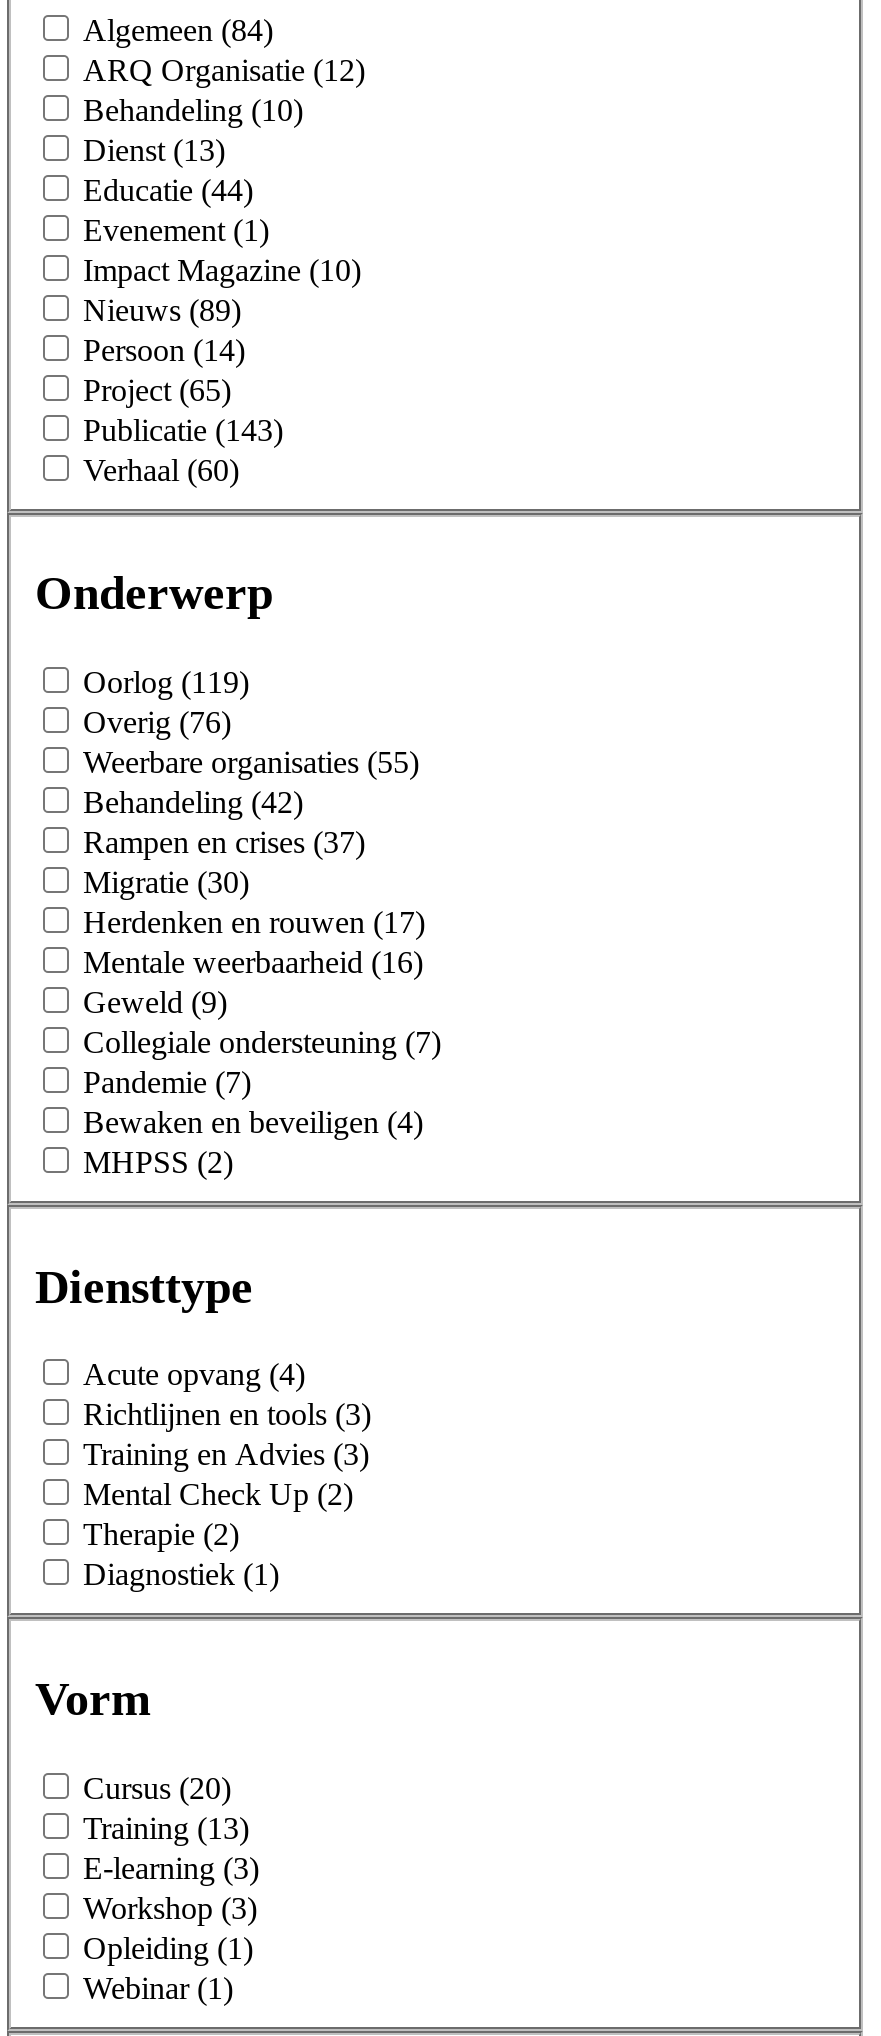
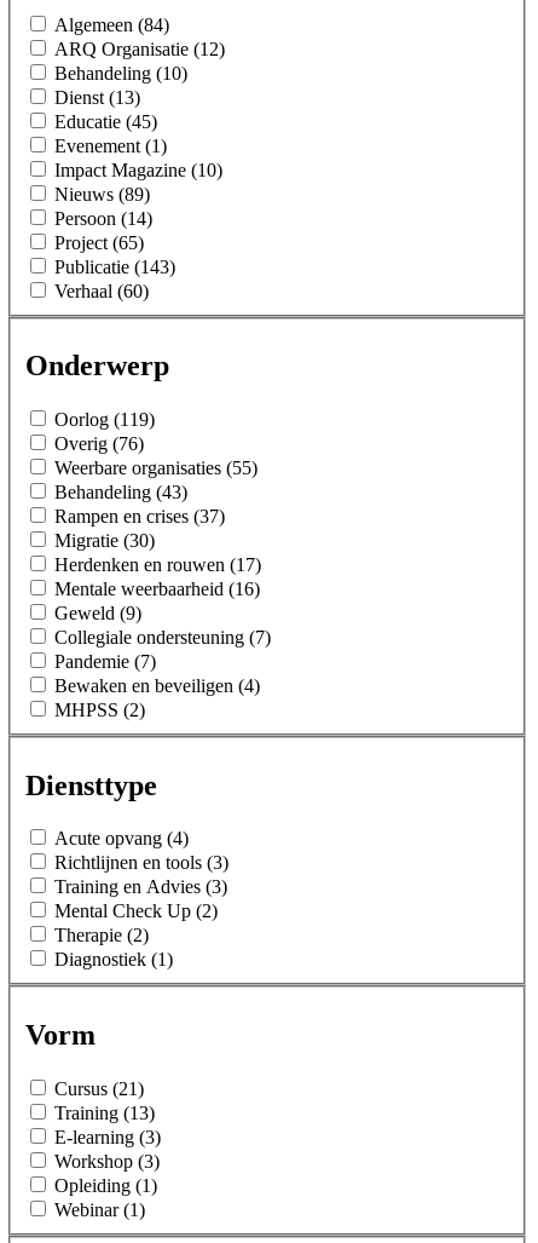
[83,172,253,206] Educatie (44) -> [54,111,157,131] Educatie (45)
[83,785,303,819] Behandeling (42) -> [54,482,187,502] Behandeling (43)
[83,1771,231,1805] Cursus (20) -> [54,1078,144,1099] Cursus (21)

